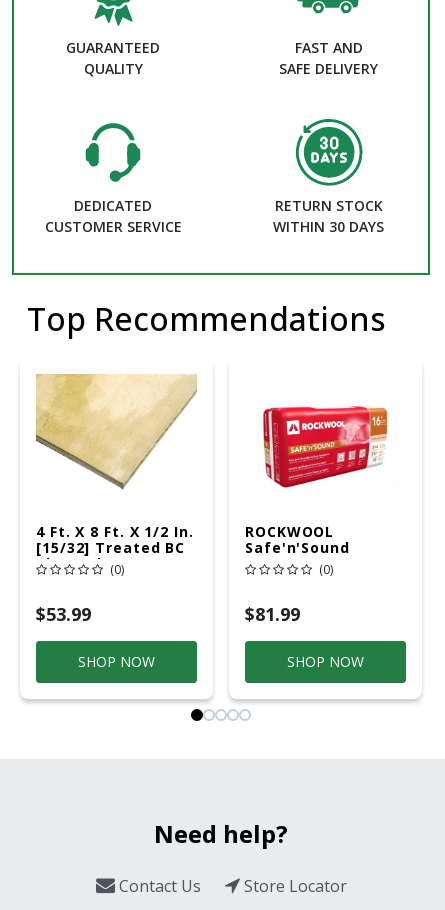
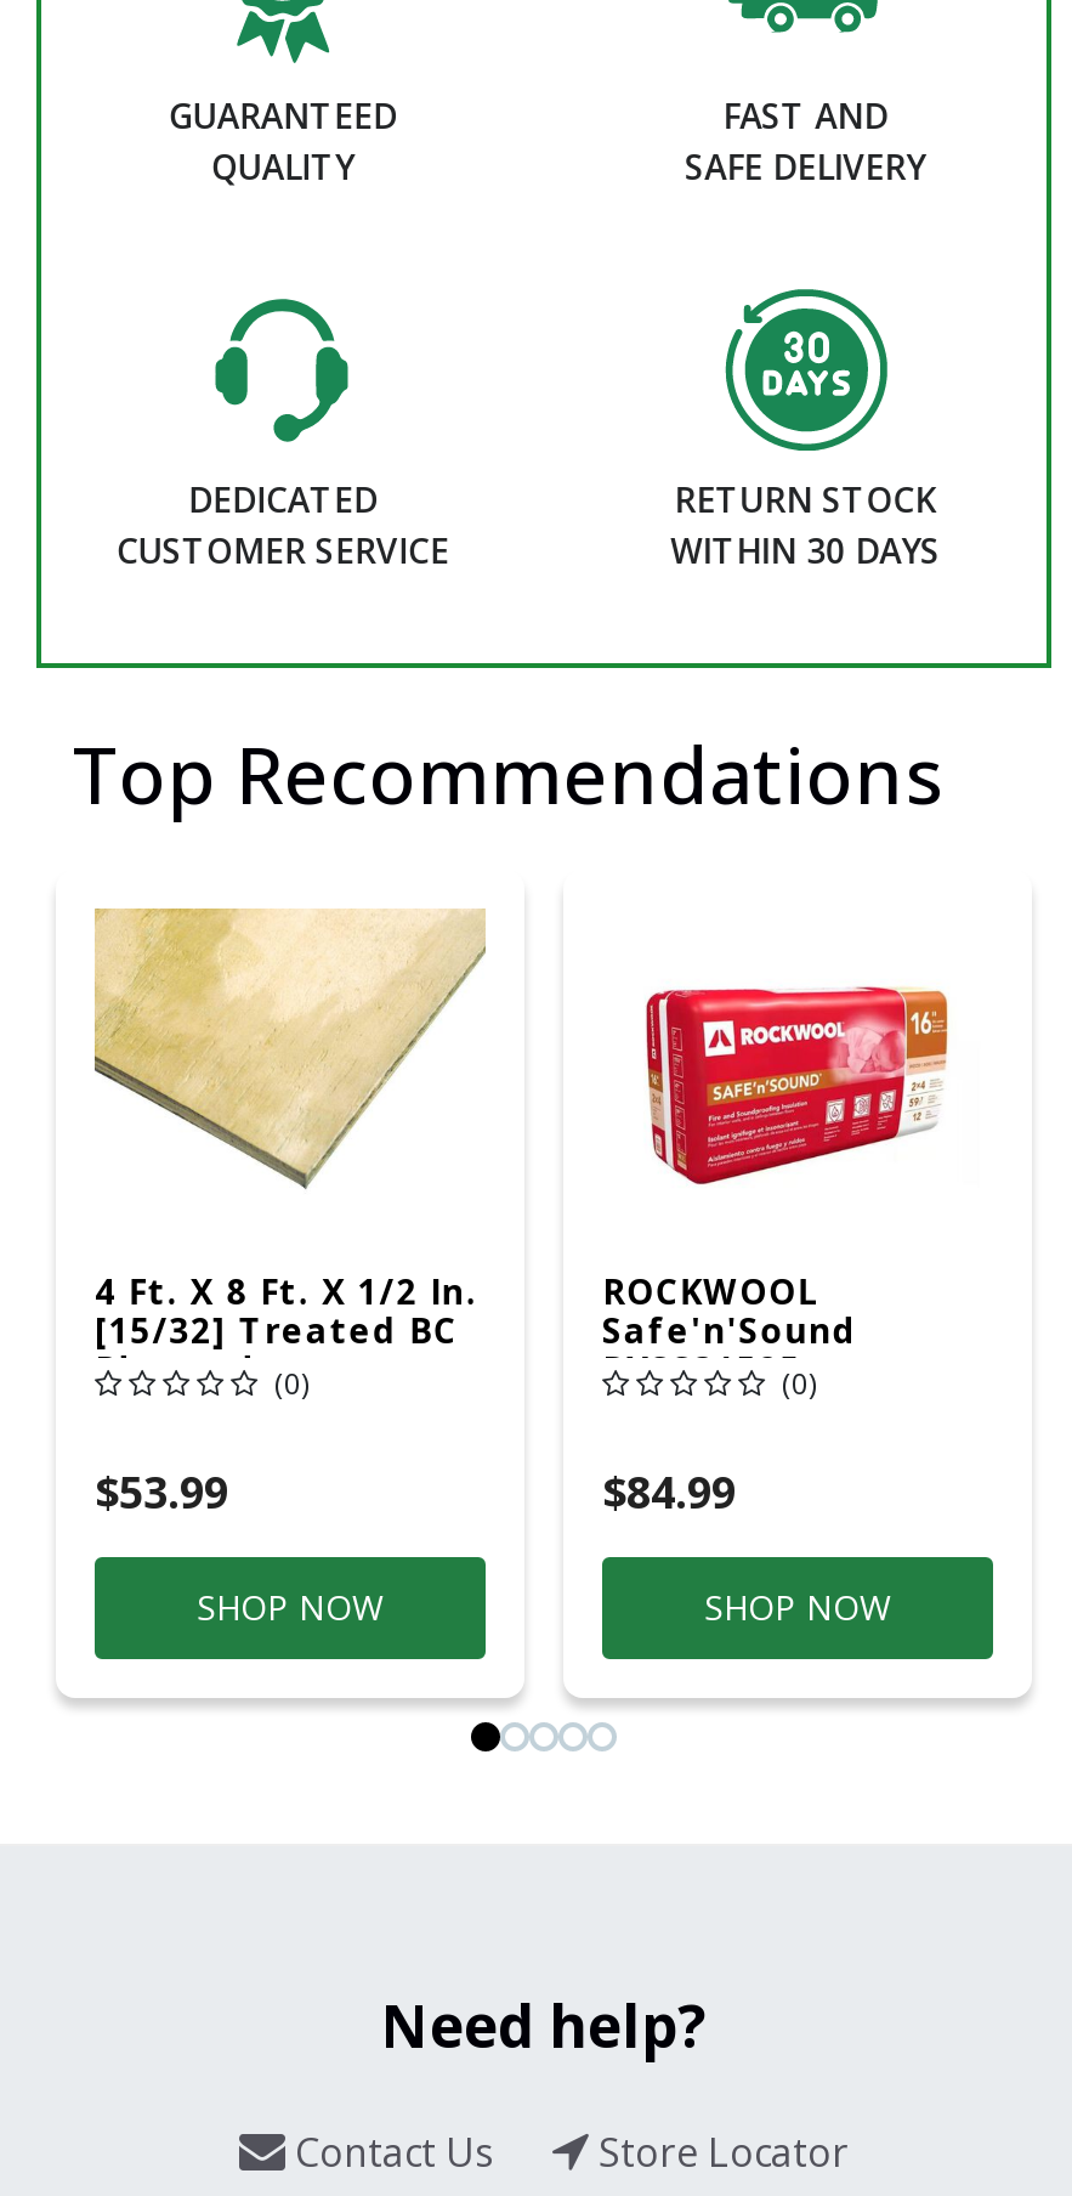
[245,602,300,626] $81.99 -> [602,1463,736,1521] $84.99

